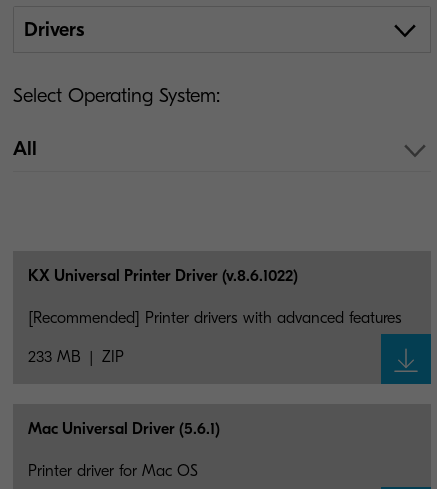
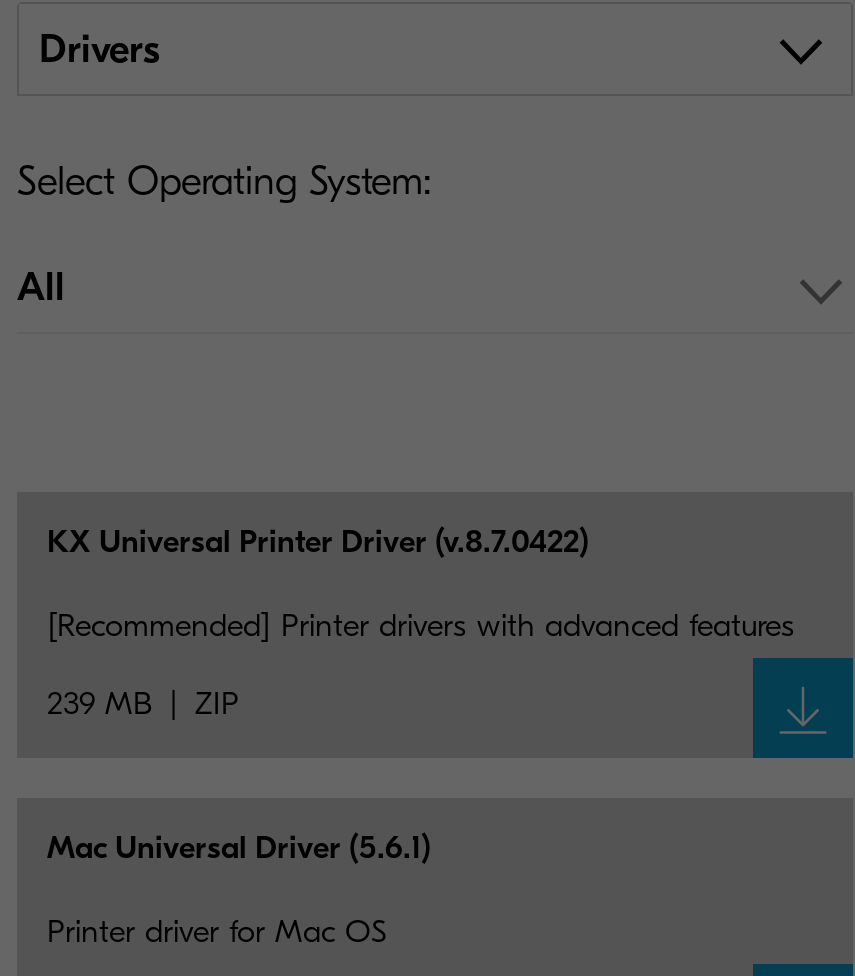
[28,267,298,285] KX Universal Printer Driver (v.8.6.1022) -> [47,524,589,560] KX Universal Printer Driver (v.8.7.0422)
[28,348,124,366] 233 MB ZIP -> [47,686,239,722] 239 MB ZIP

